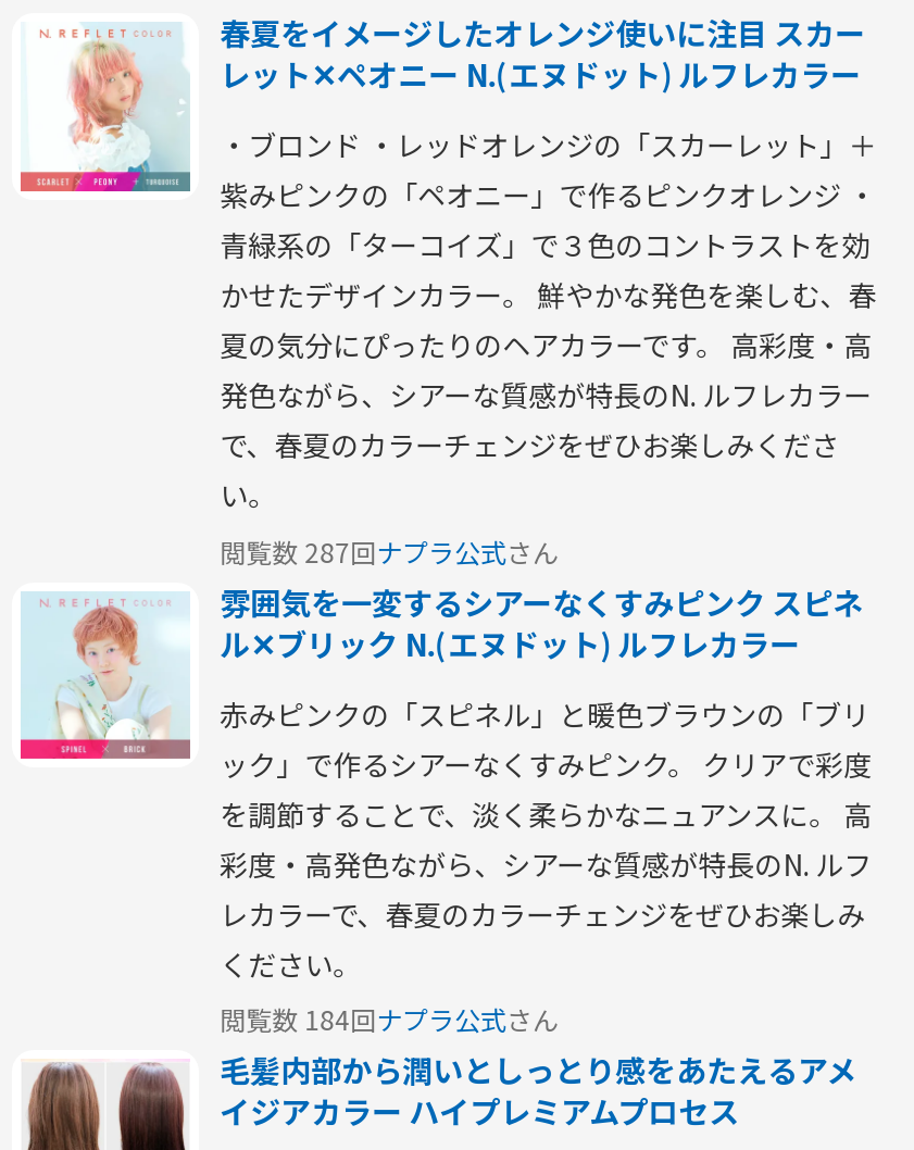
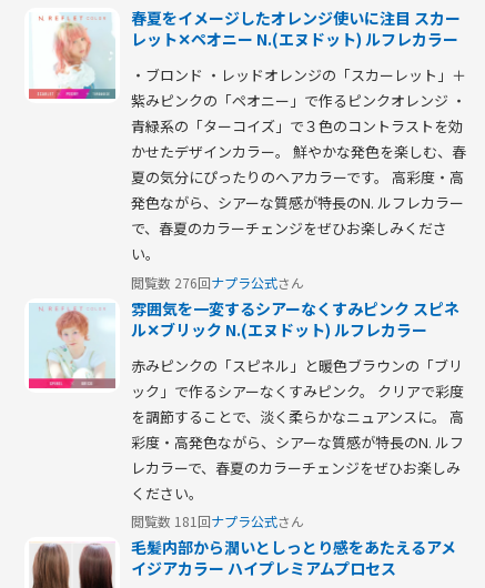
[220,532,559,568] 閲覧数 287回ナプラ公式さん -> [131,272,304,291] 閲覧数 276回ナプラ公式さん
[220,1000,559,1037] 閲覧数 184回ナプラ公式さん -> [131,511,304,530] 閲覧数 181回ナプラ公式さん

